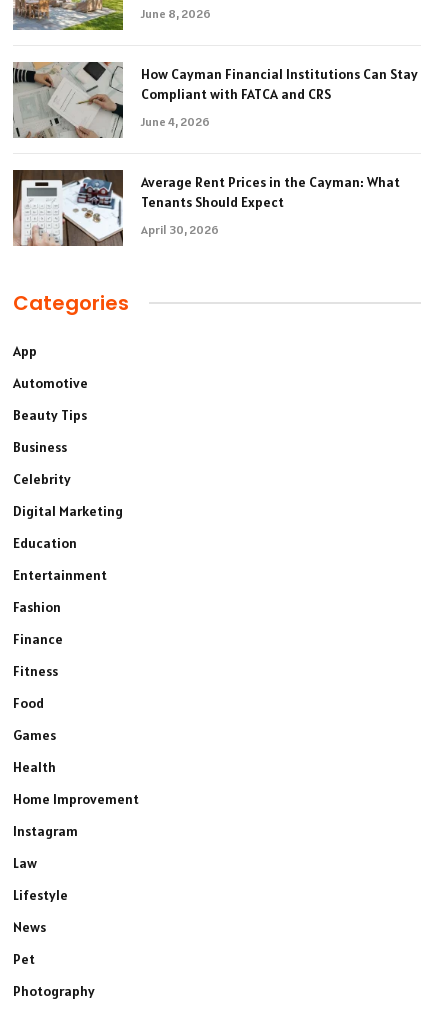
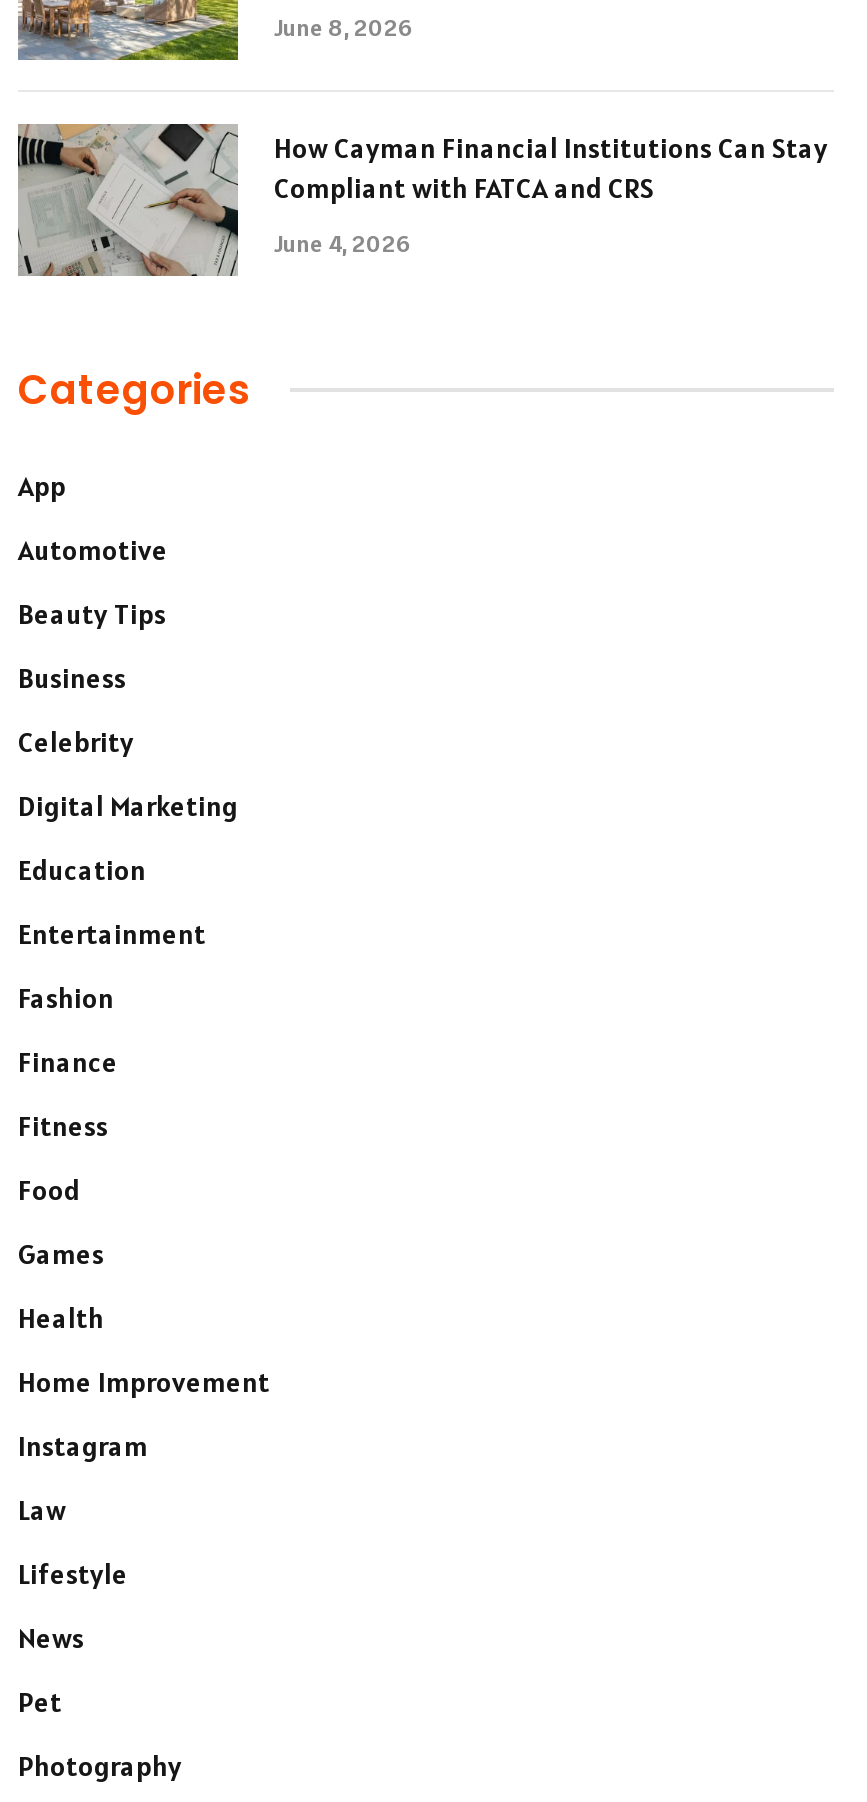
[13,169,400,247] [image] | Average Rent Prices in the Cayman: What | Tenants Should Expect | April 30, 2026 -> none

